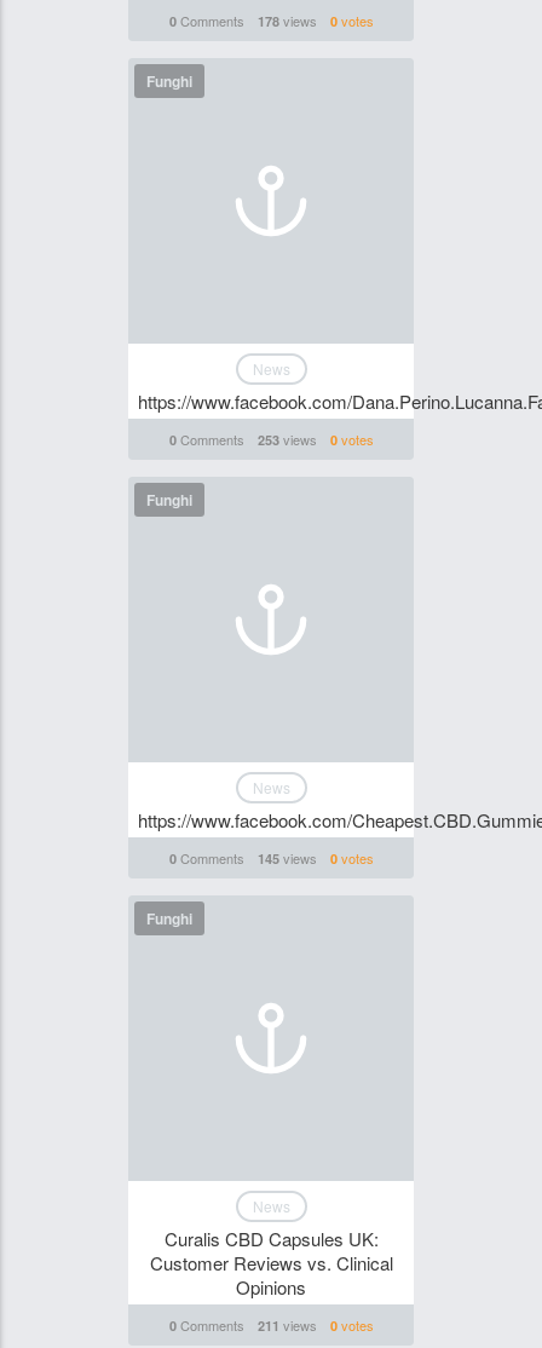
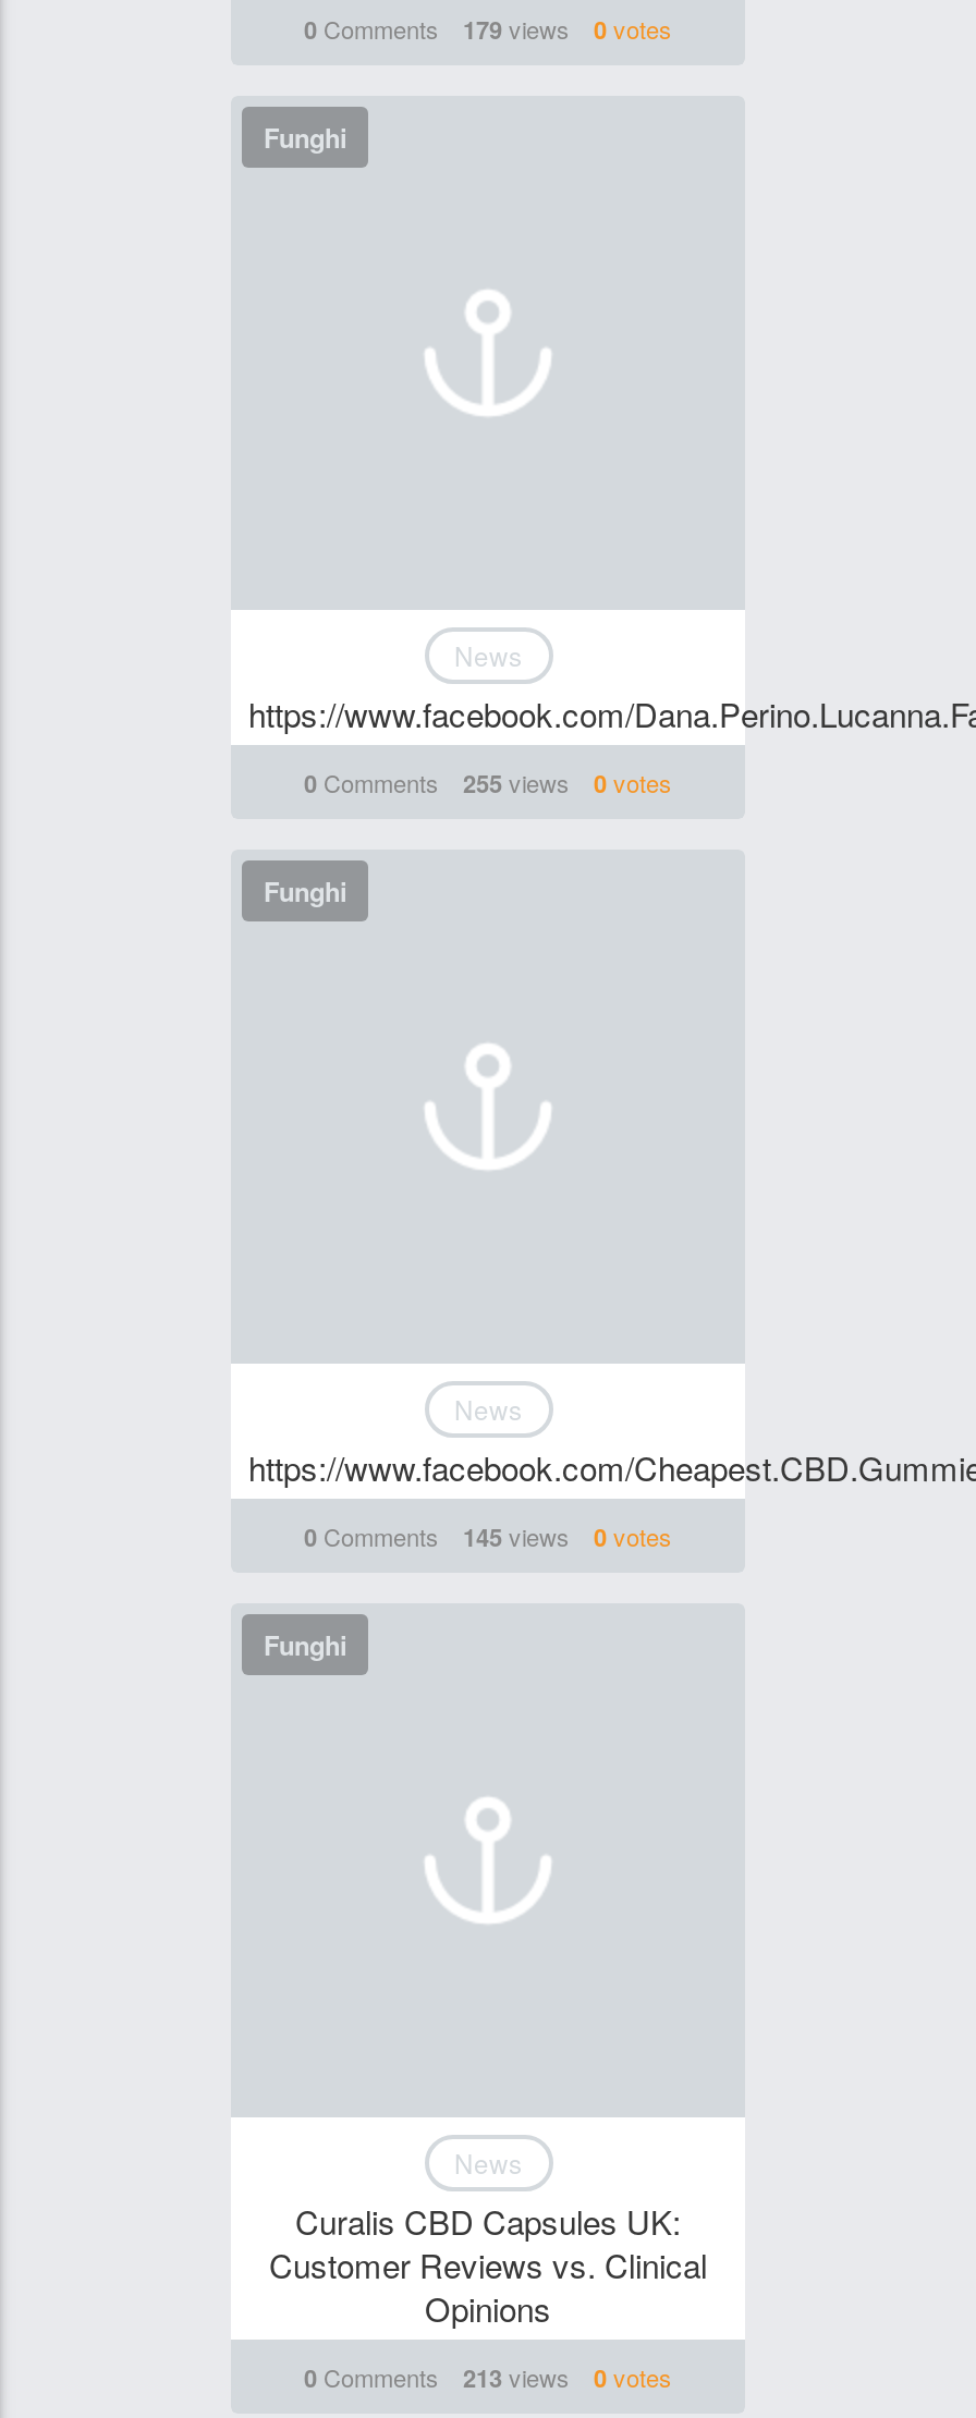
[169,11,373,30] 0 Comments 178 views 0 votes -> [304,11,672,46] 0 Comments 179 views 0 votes
[169,430,373,449] 0 Comments 253 views 0 votes -> [304,765,672,799] 0 Comments 255 views 0 votes
[169,1315,373,1335] 0 Comments 211 views 0 votes -> [304,2359,672,2394] 0 Comments 213 views 0 votes

